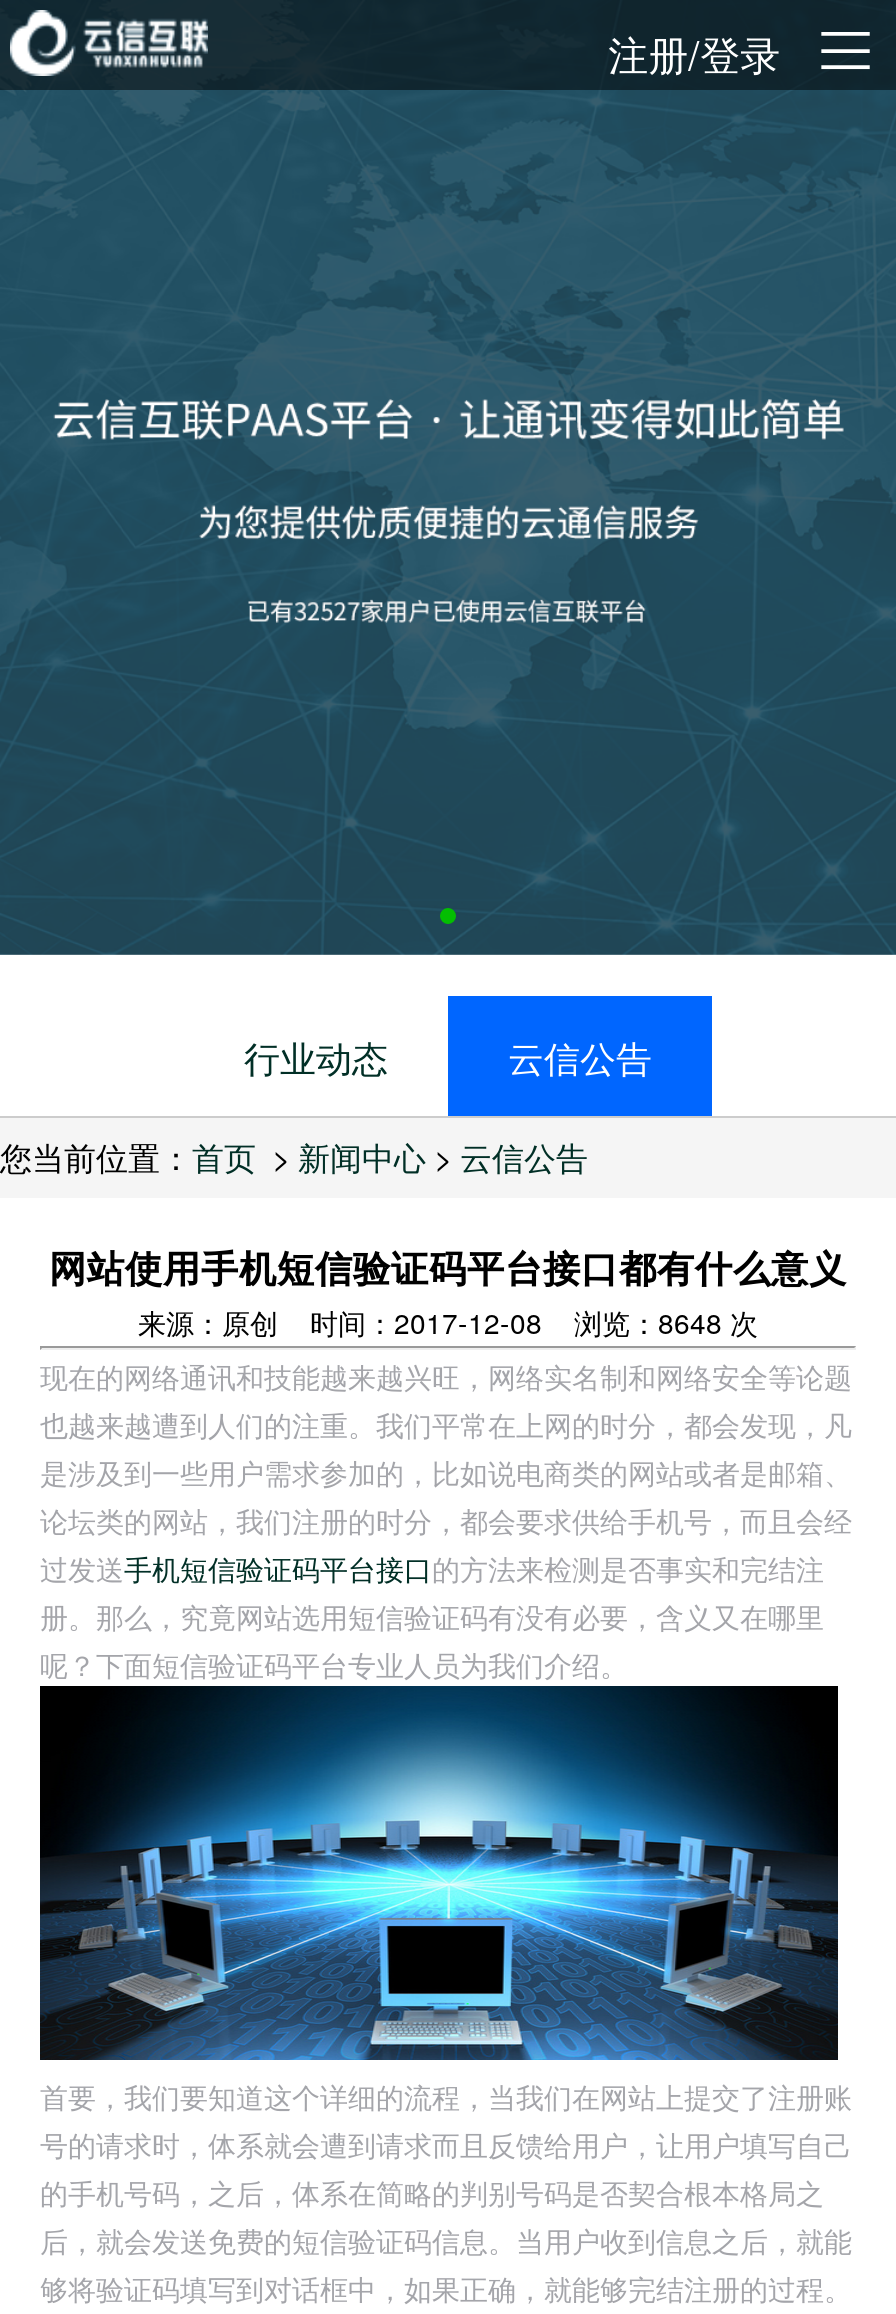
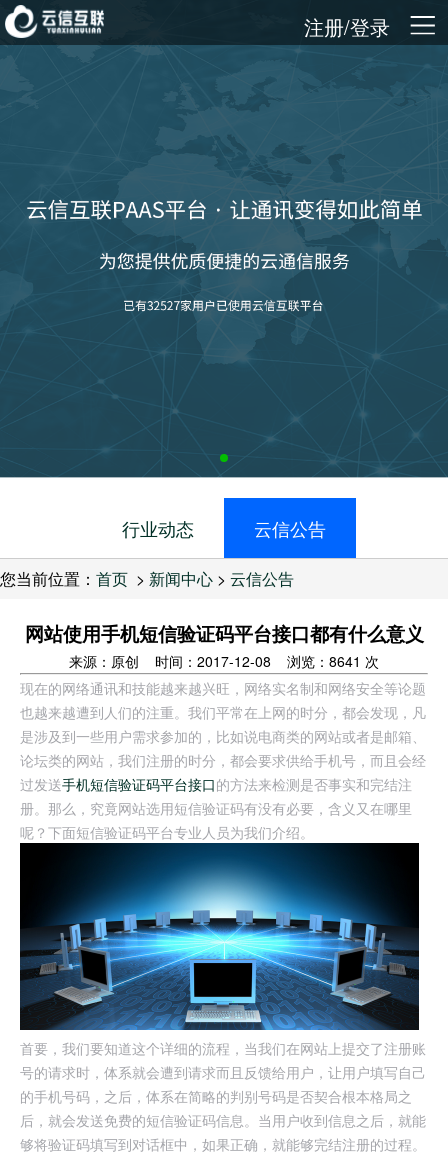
[138,1302,758,1342] 来源：原创 时间：2017-12-08 浏览：8648 次 -> [69,651,379,671] 来源：原创 时间：2017-12-08 浏览：8641 次

